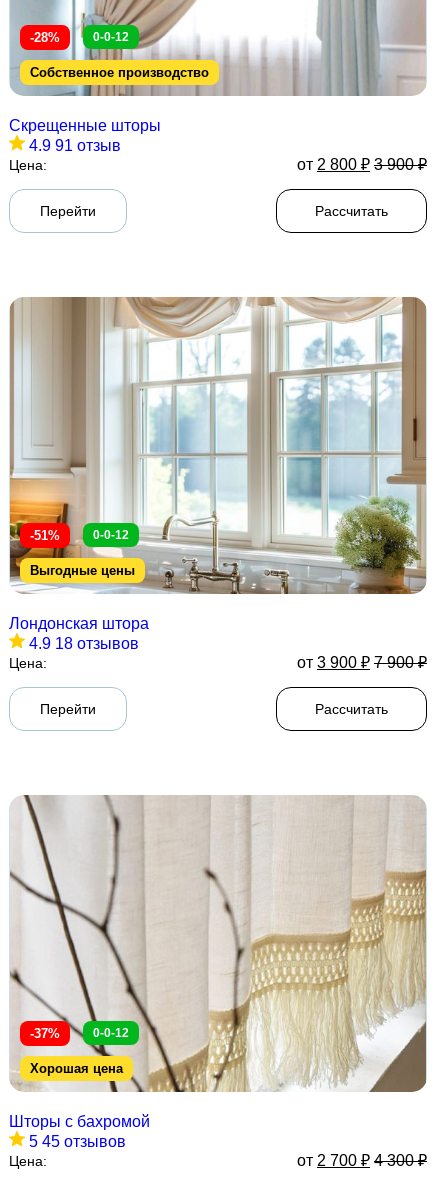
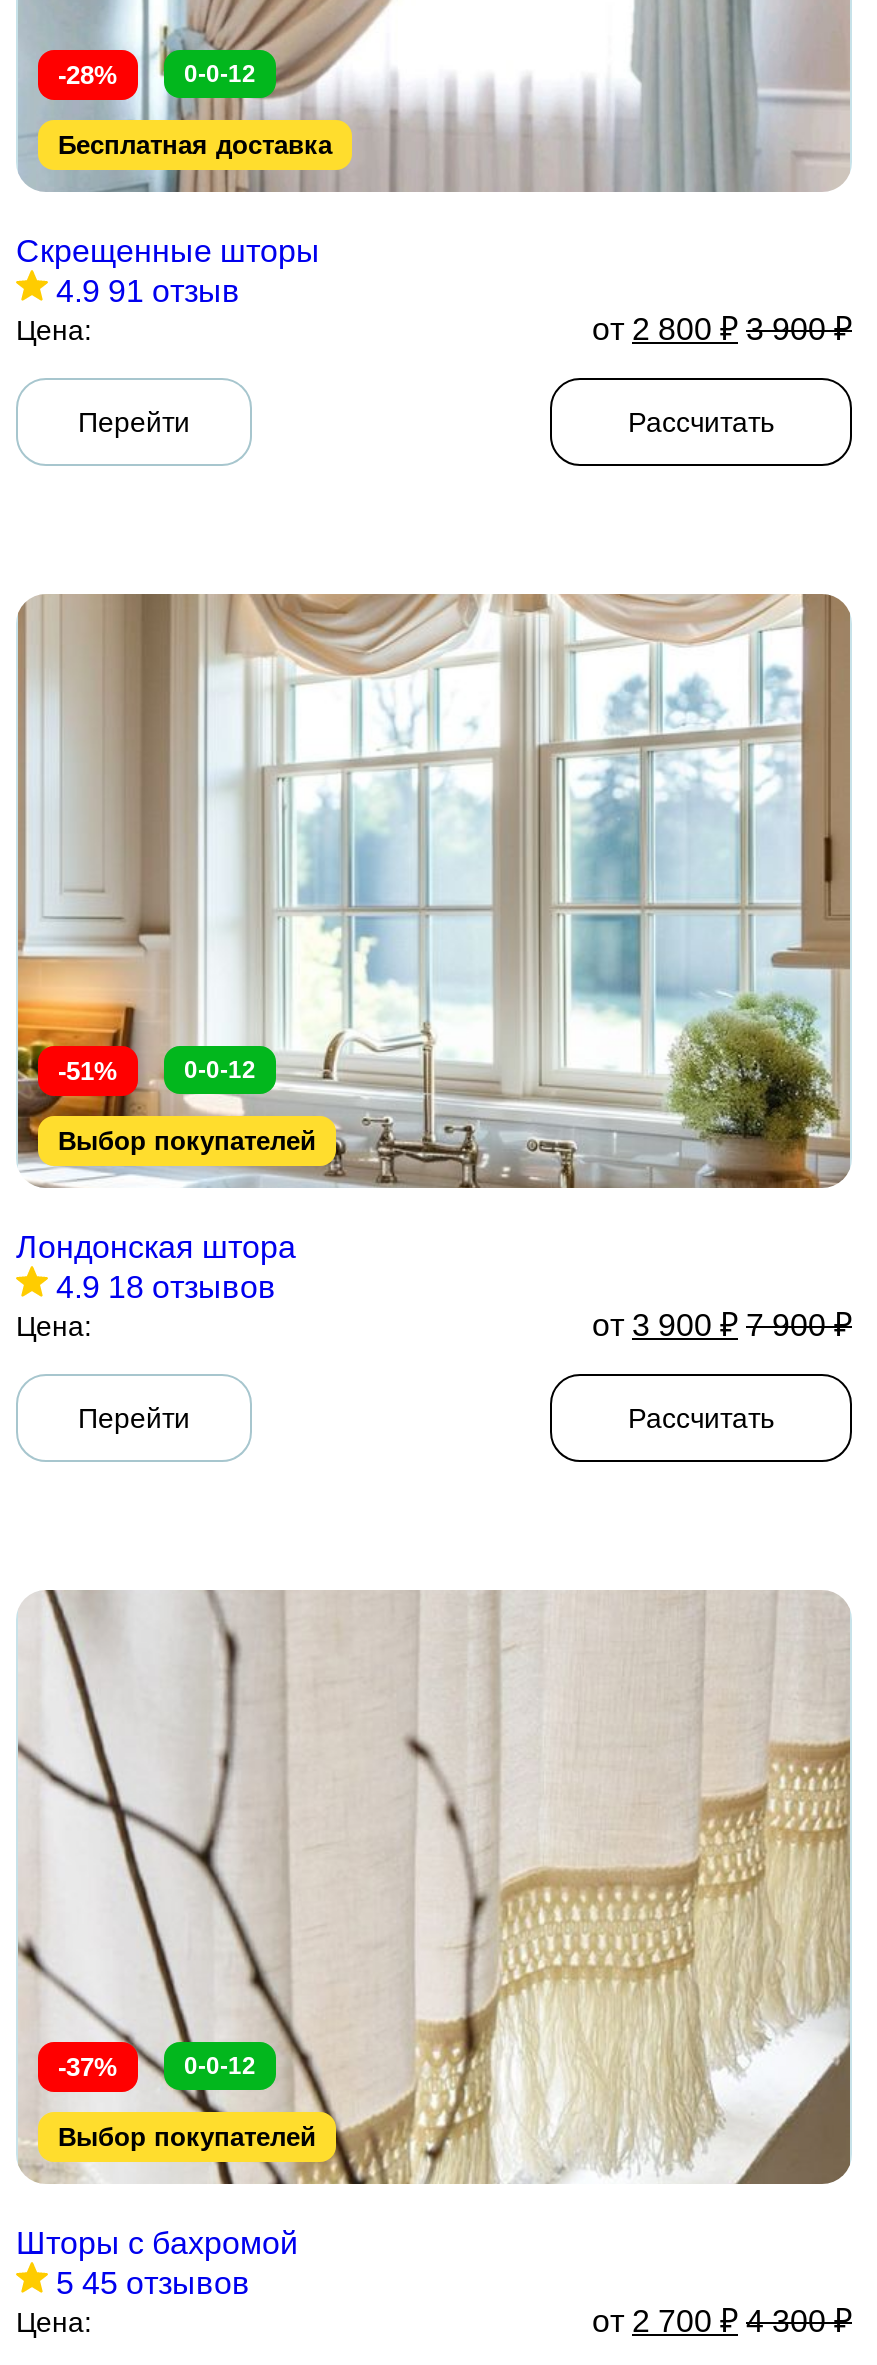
[30,65,209,80] Собственное производство -> [58,130,332,160] Бесплатная доставка
[30,563,135,578] Выгодные цены -> [58,1126,316,1156] Выбор покупателей
[30,1061,123,1076] Хорошая цена -> [58,2122,316,2152] Выбор покупателей

